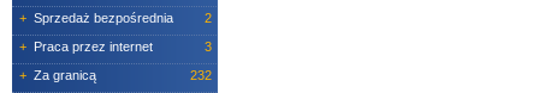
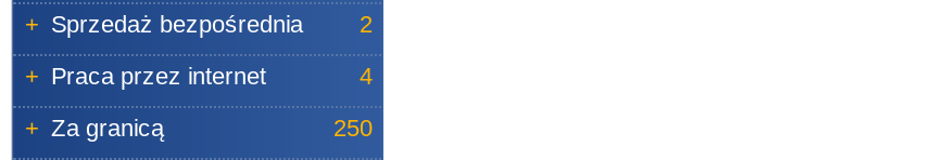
[205,39,212,54] 3 -> [360,63,373,89] 4
[190,68,212,82] 232 -> [333,115,373,141] 250

